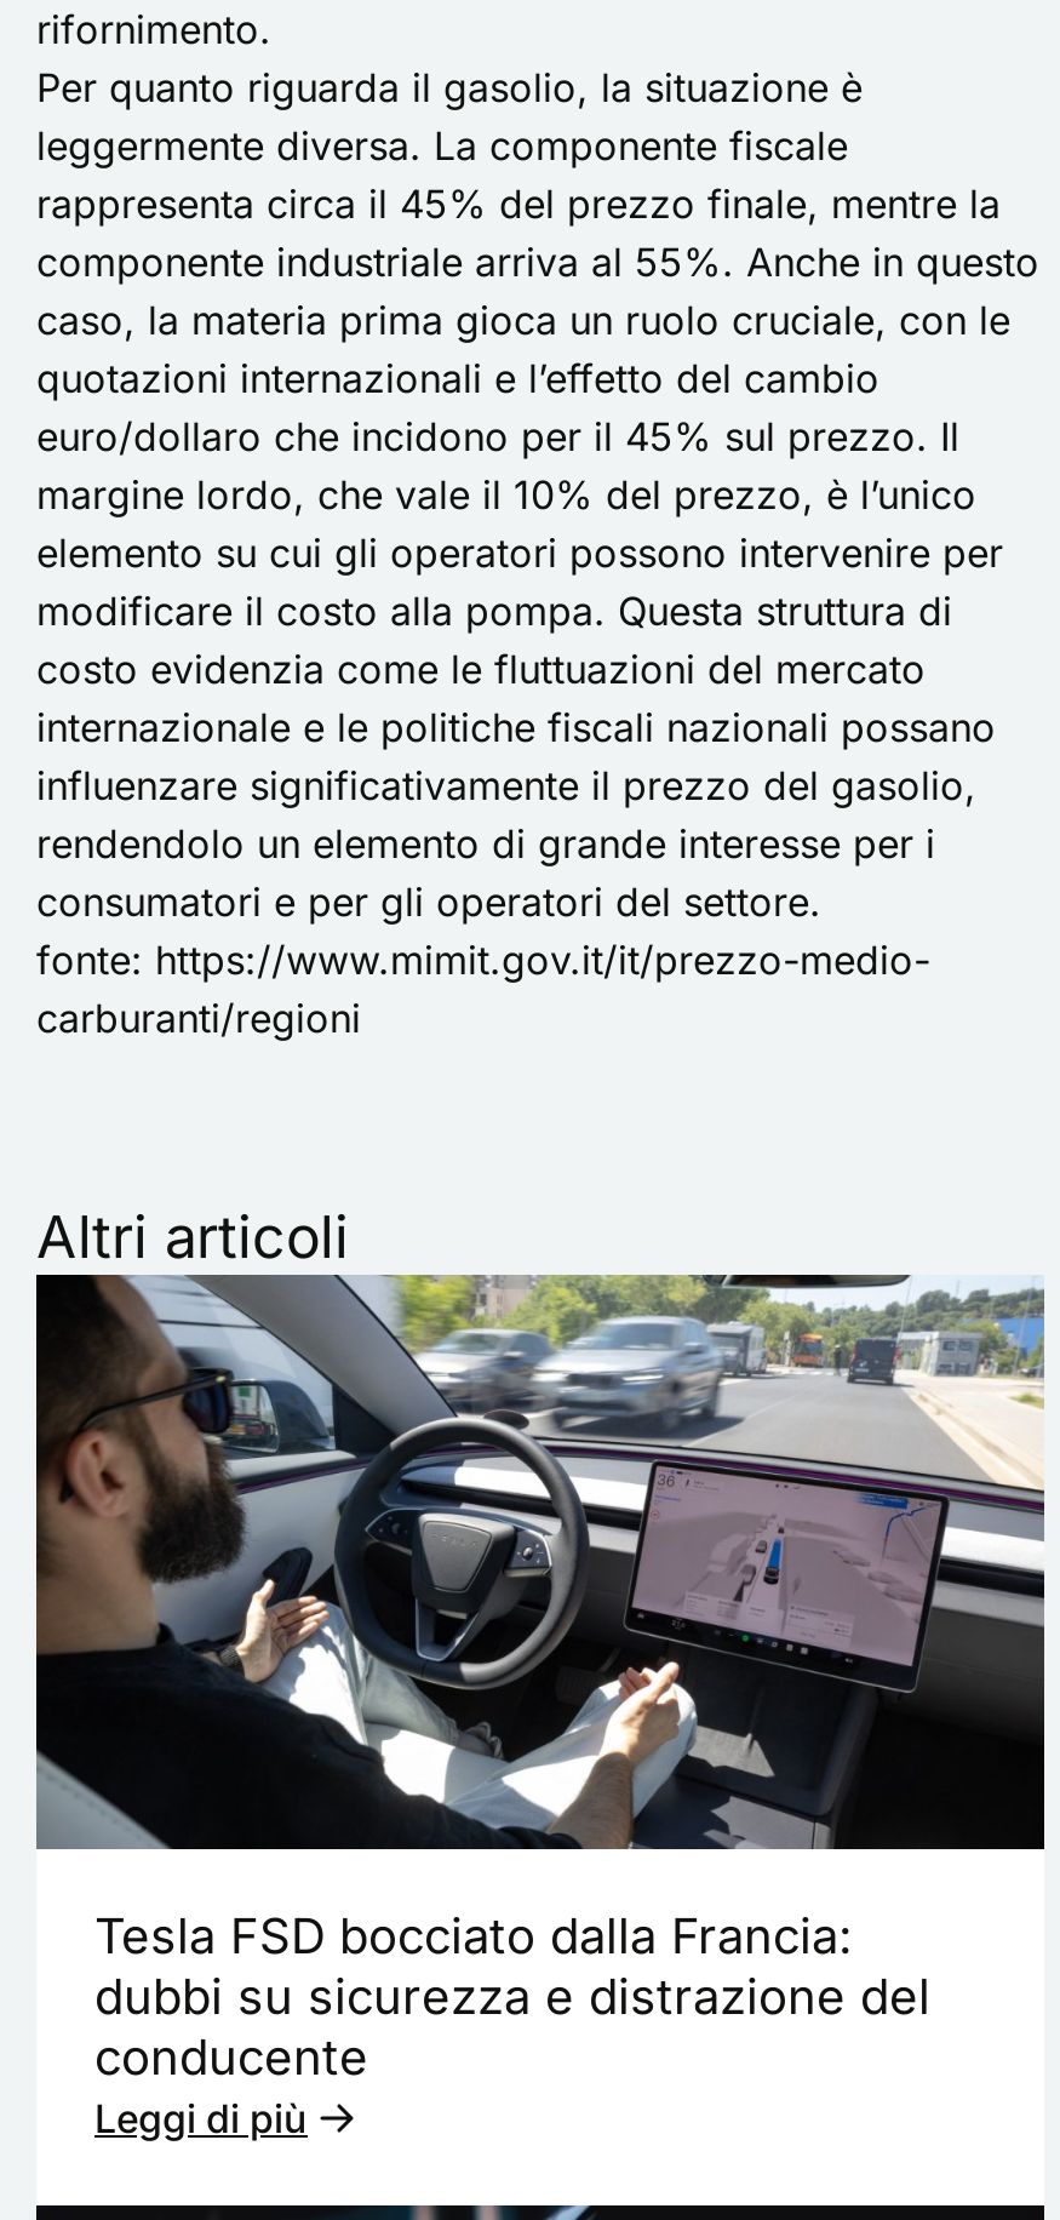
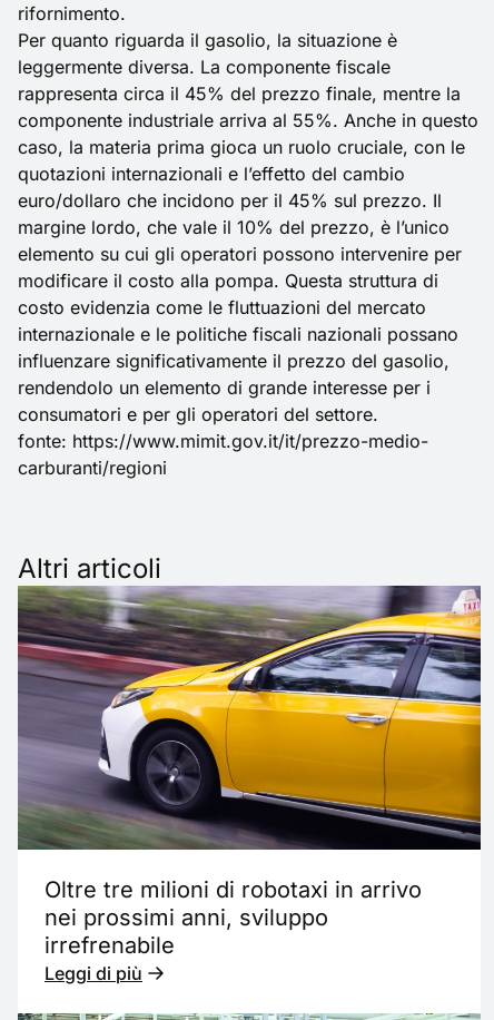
[34,1272,1047,2087] [image] | Tesla FSD bocciato dalla Francia: | dubbi su sicurezza e distrazione del | conducente -> [17,585,482,959] [image] | Oltre tre milioni di robotaxi in arrivo | nei prossimi anni, sviluppo | irrefrenabile

